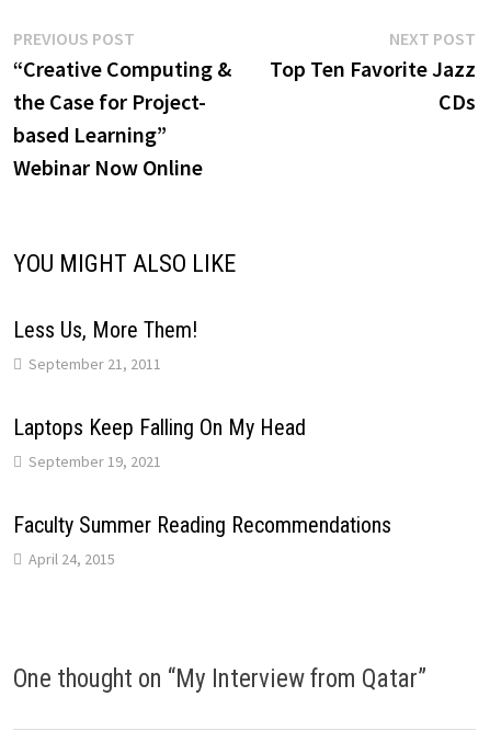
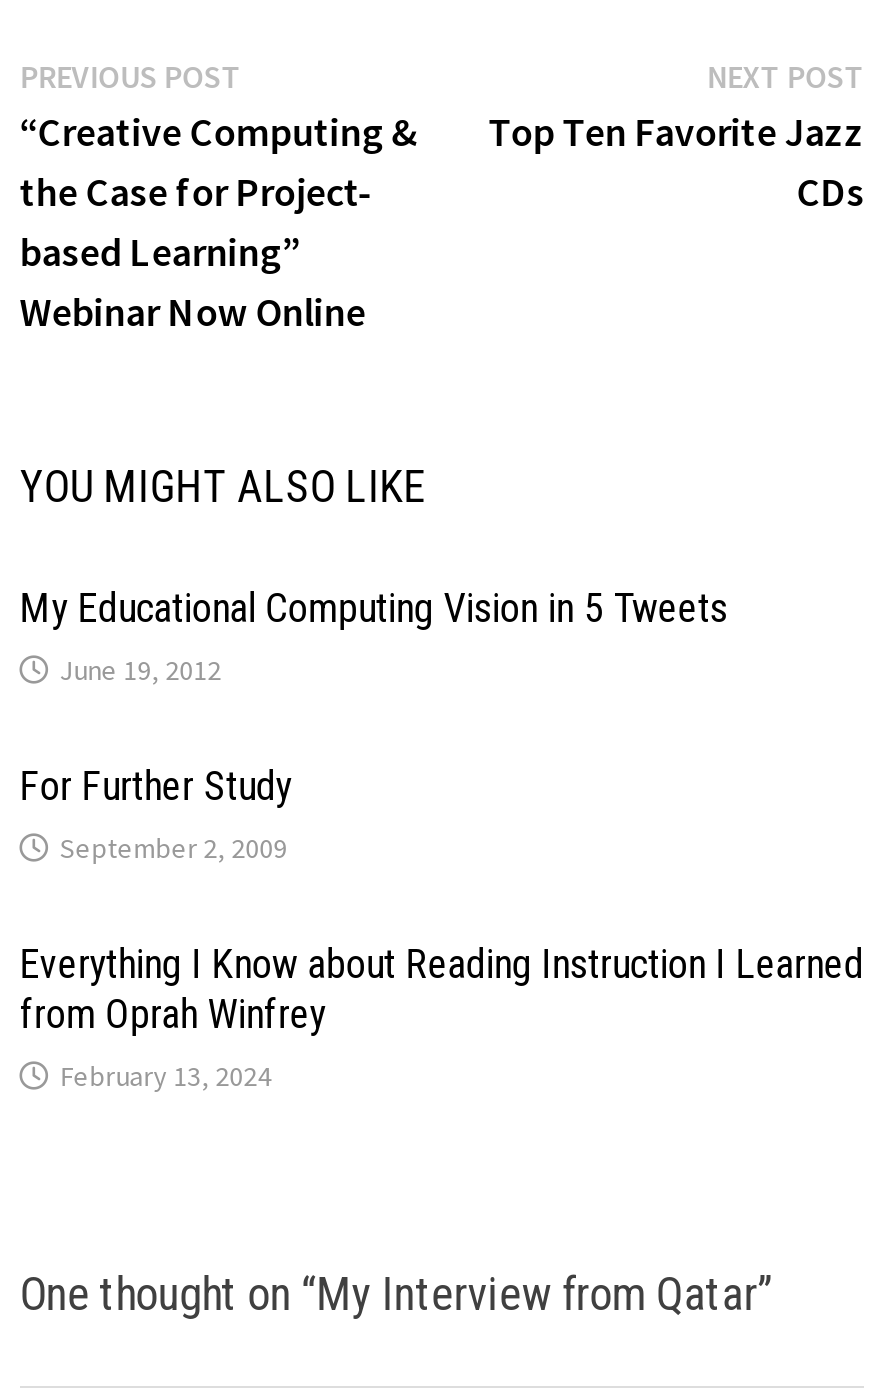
[13,316,197,373] Less Us, More Them! | September 21, 2011 -> [20,583,728,687] My Educational Computing Vision in 5 Tweets | June 19, 2012
[13,414,306,471] Laptops Keep Falling On My Head | September 19, 2021 -> [20,761,292,865] For Further Study | September 2, 2009
[13,511,391,568] Faculty Summer Reading Recommendations | April 24, 2015 -> [20,939,864,1093] Everything I Know about Reading Instruction I Learned | from Oprah Winfrey | February 13, 2024

